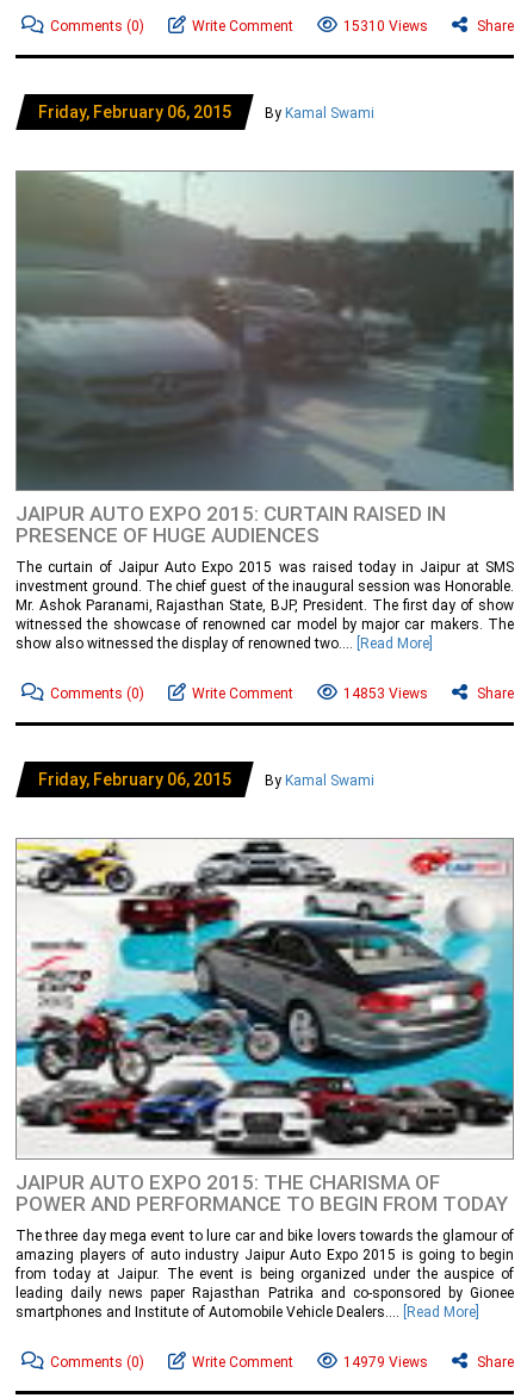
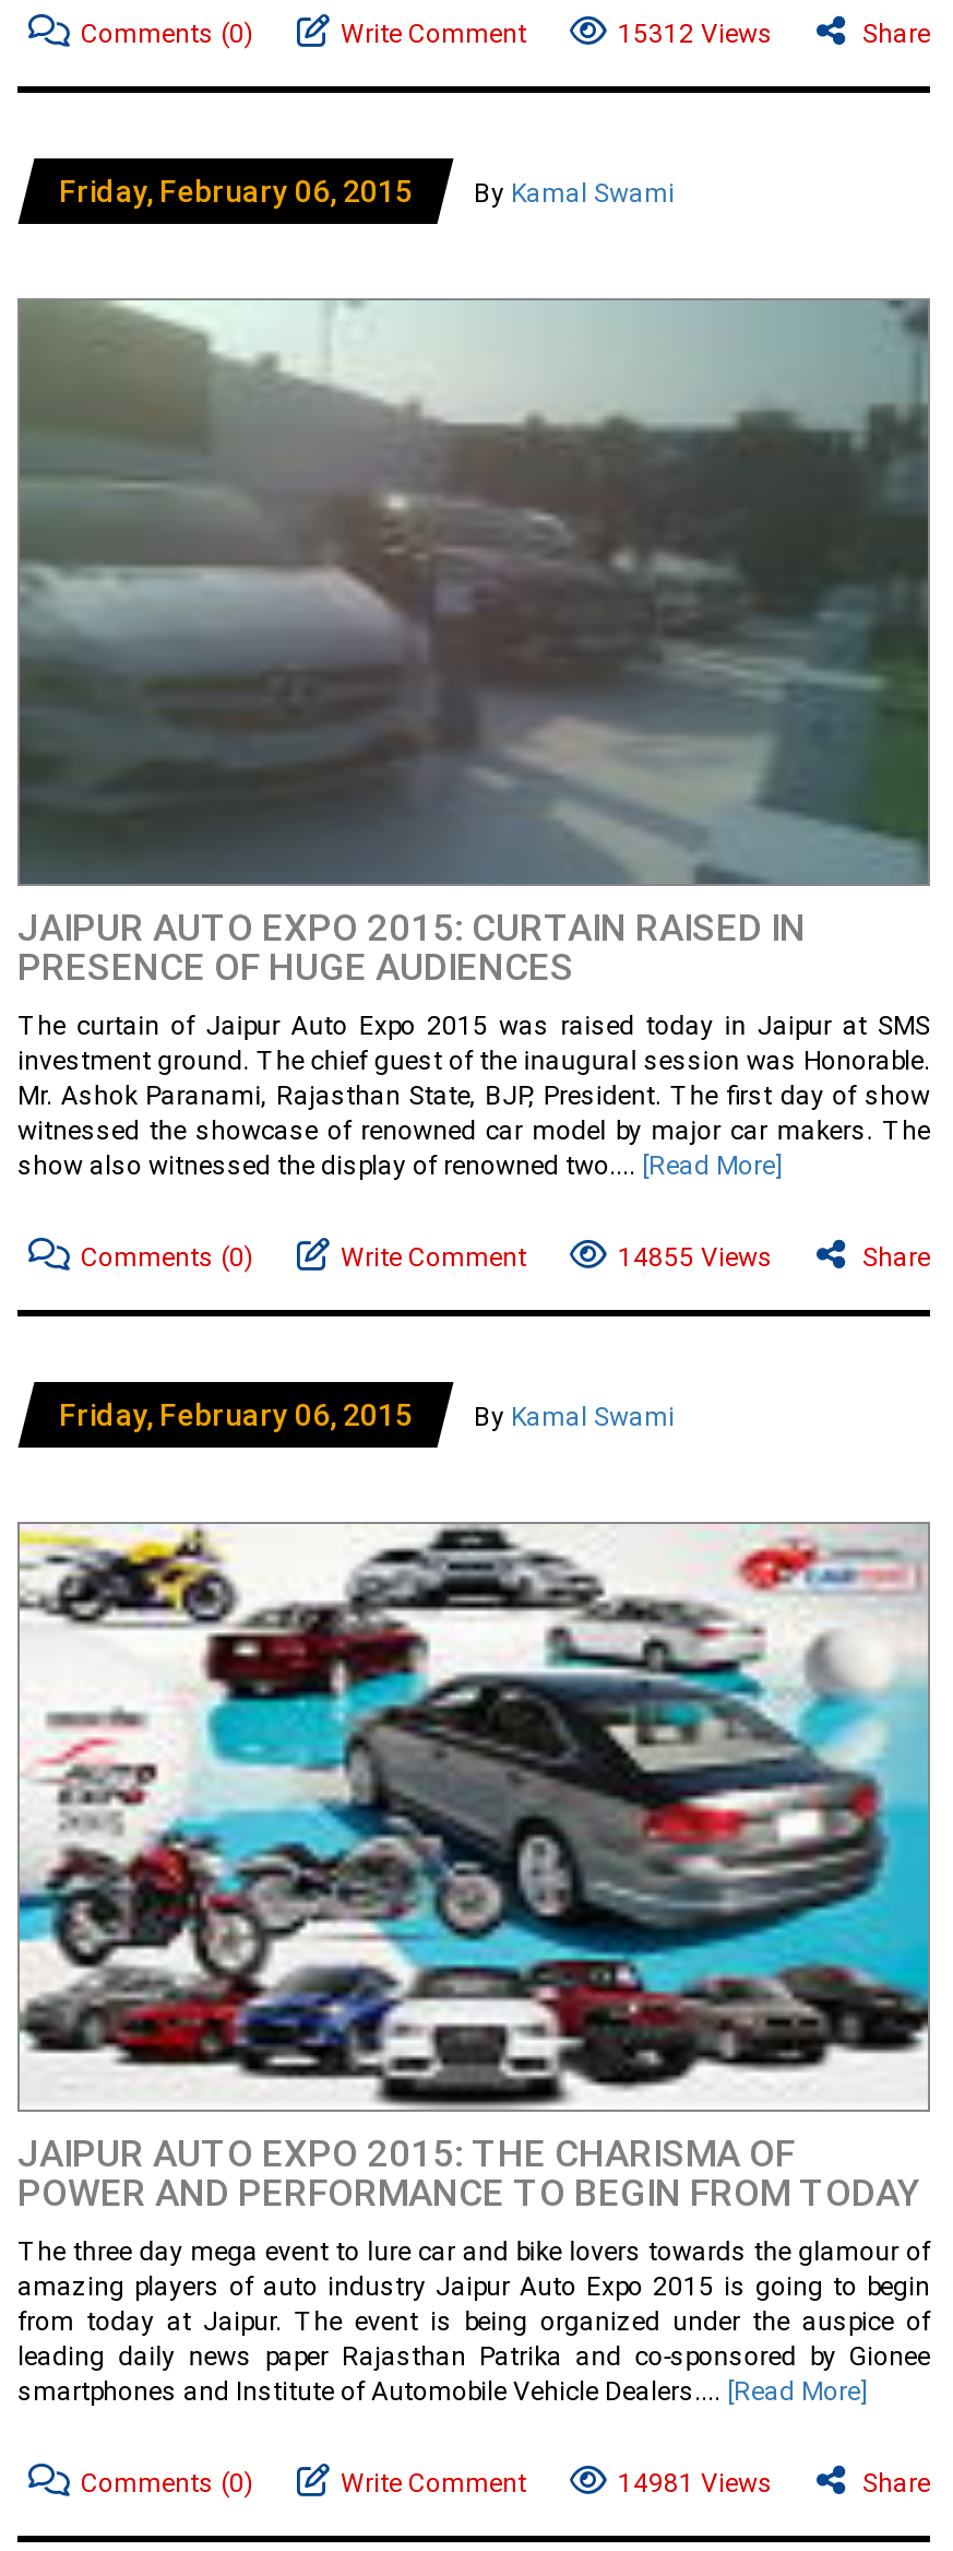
[343,18,428,34] 15310 Views -> [618,18,773,49] 15312 Views
[343,686,428,702] 14853 Views -> [618,1243,773,1273] 14855 Views
[343,1354,428,1370] 14979 Views -> [618,2467,773,2498] 14981 Views

